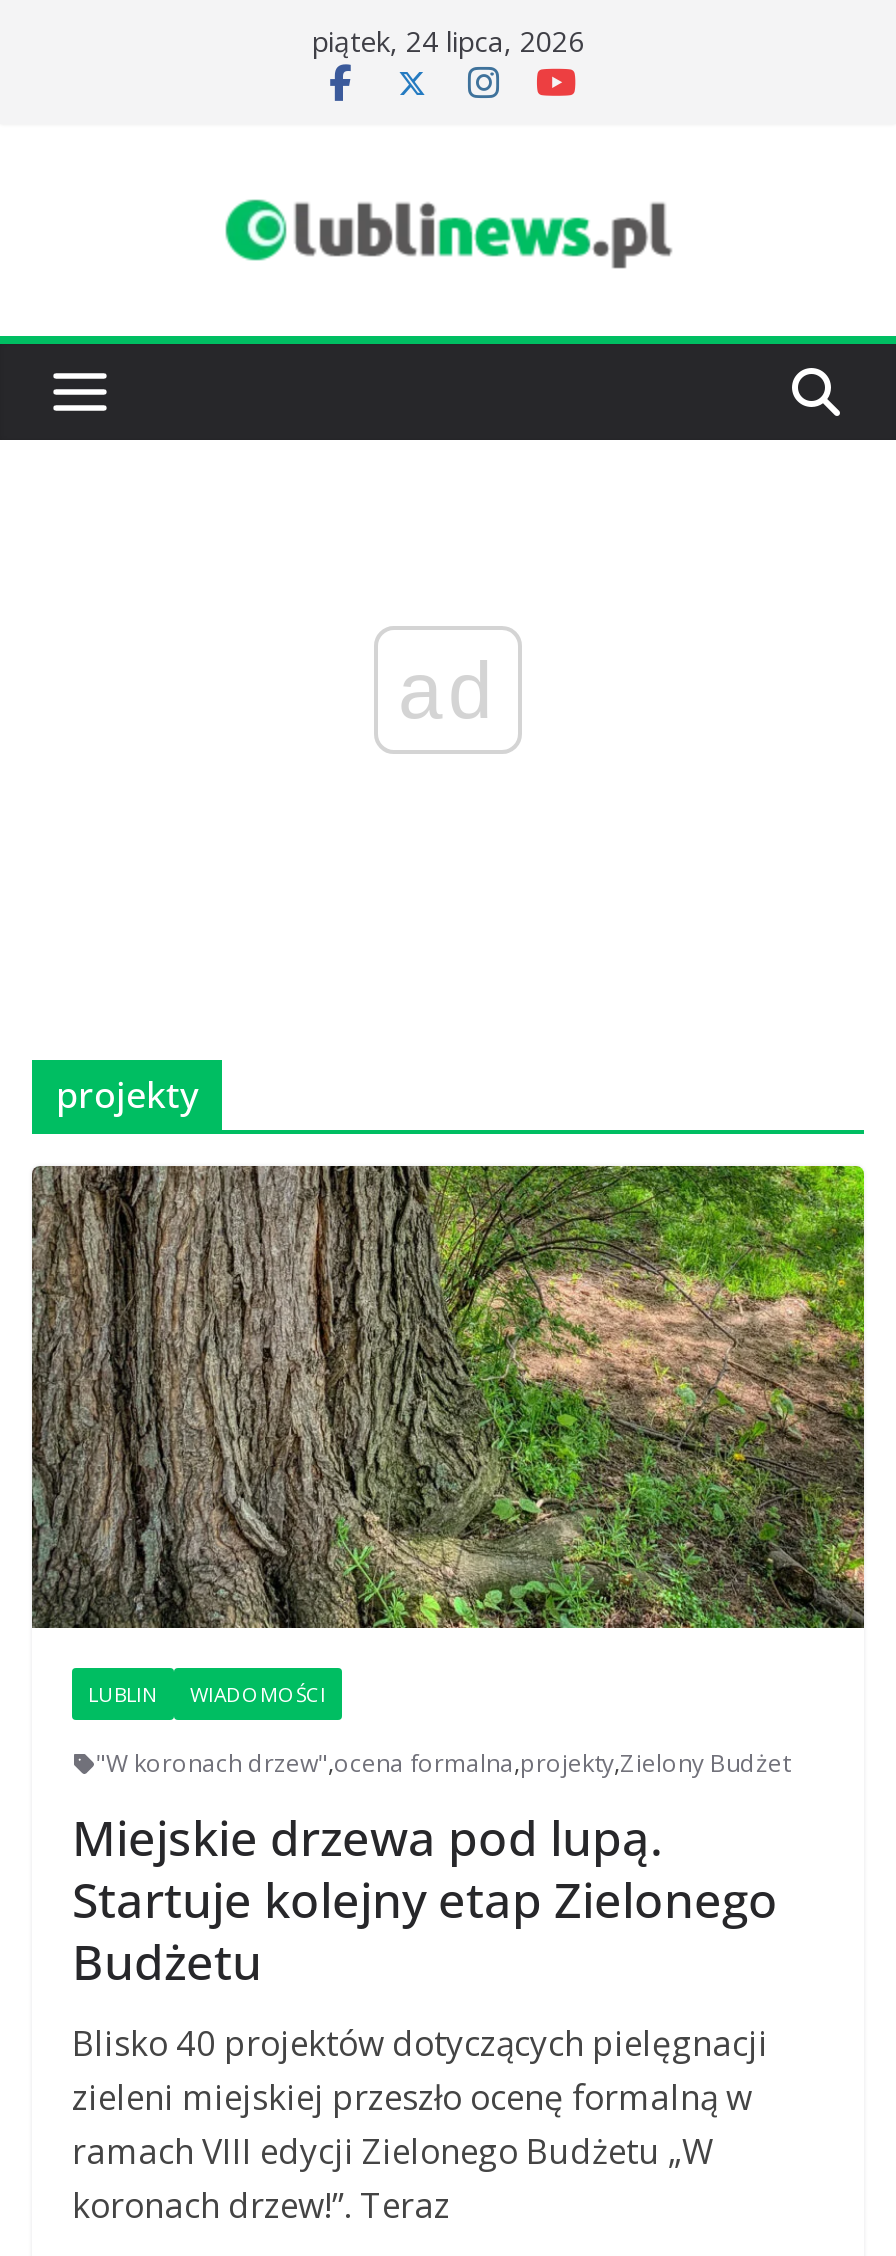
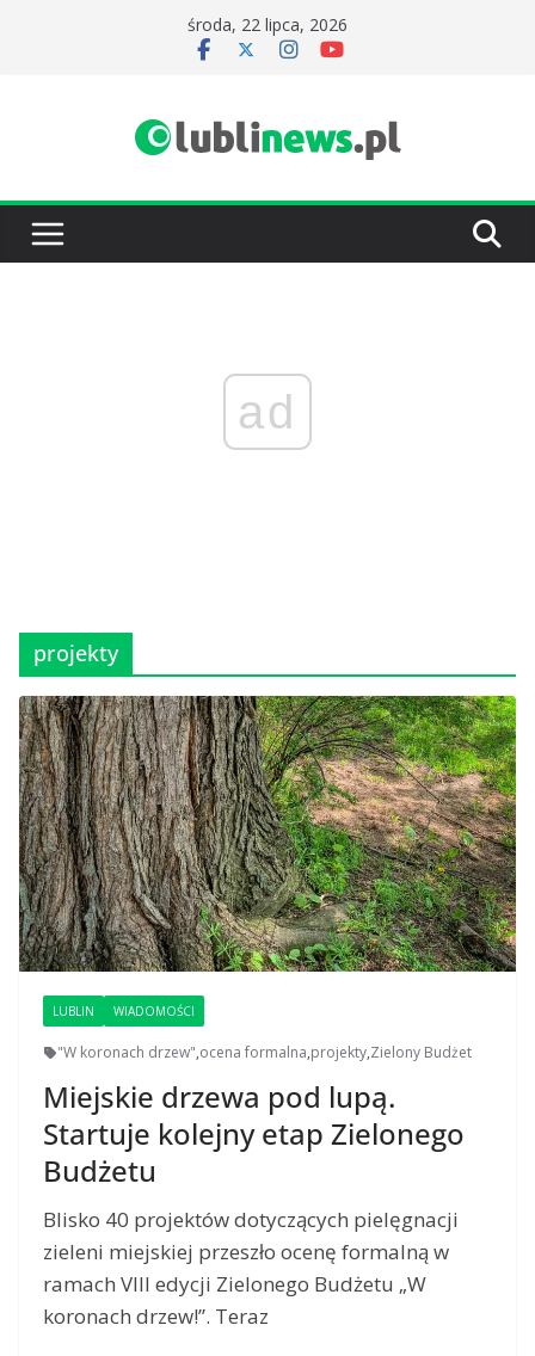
[312,22,584,60] piątek, 24 lipca, 2026 -> [187,13,348,36] środa, 22 lipca, 2026

